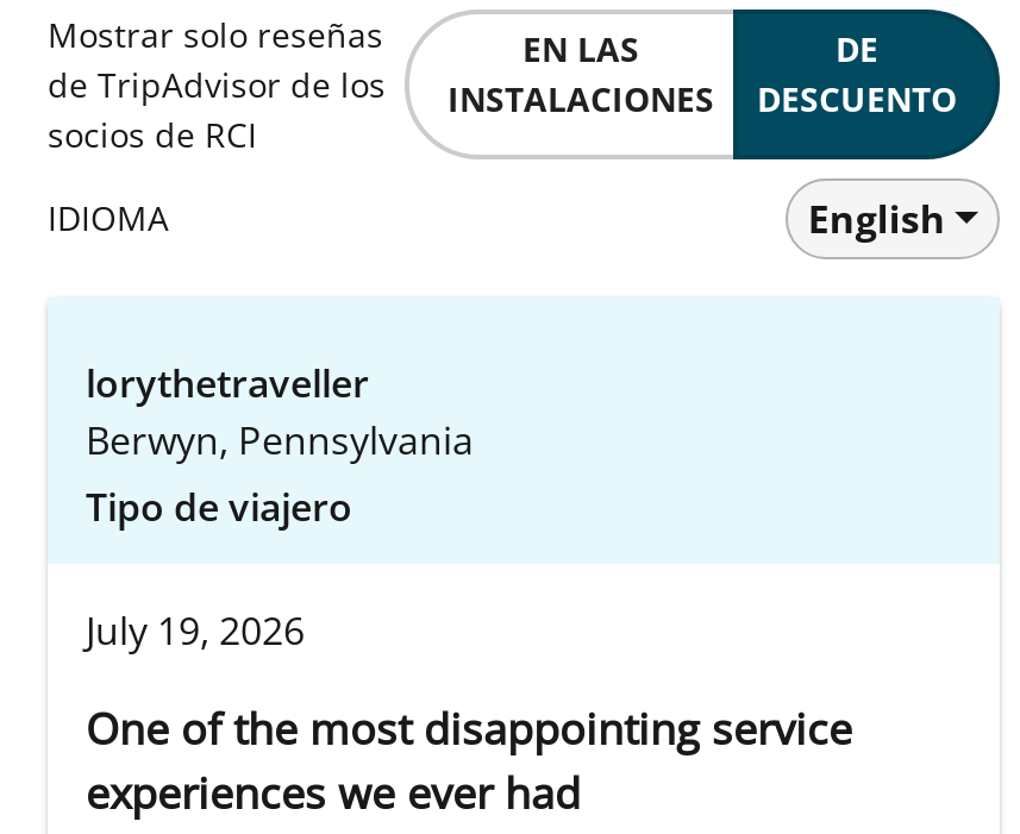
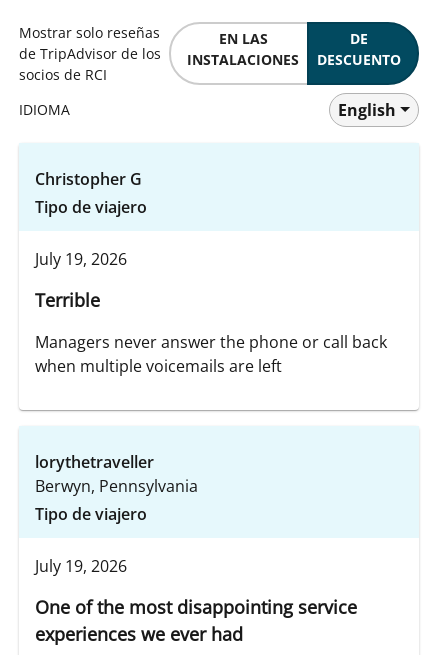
none -> [35,168,387,377] Christopher G | Tipo de viajero | July 19, 2026 | Terrible | Managers never answer the phone or call back | when multiple voicemails are left

